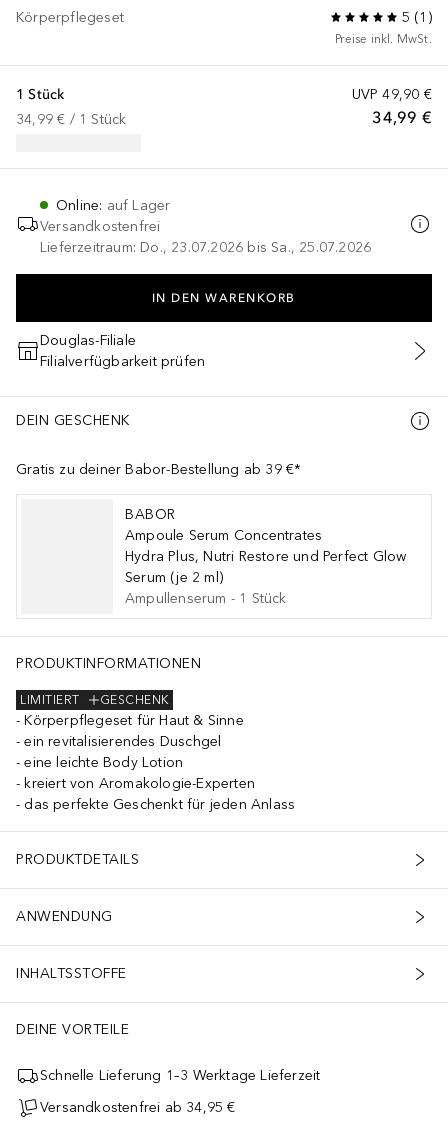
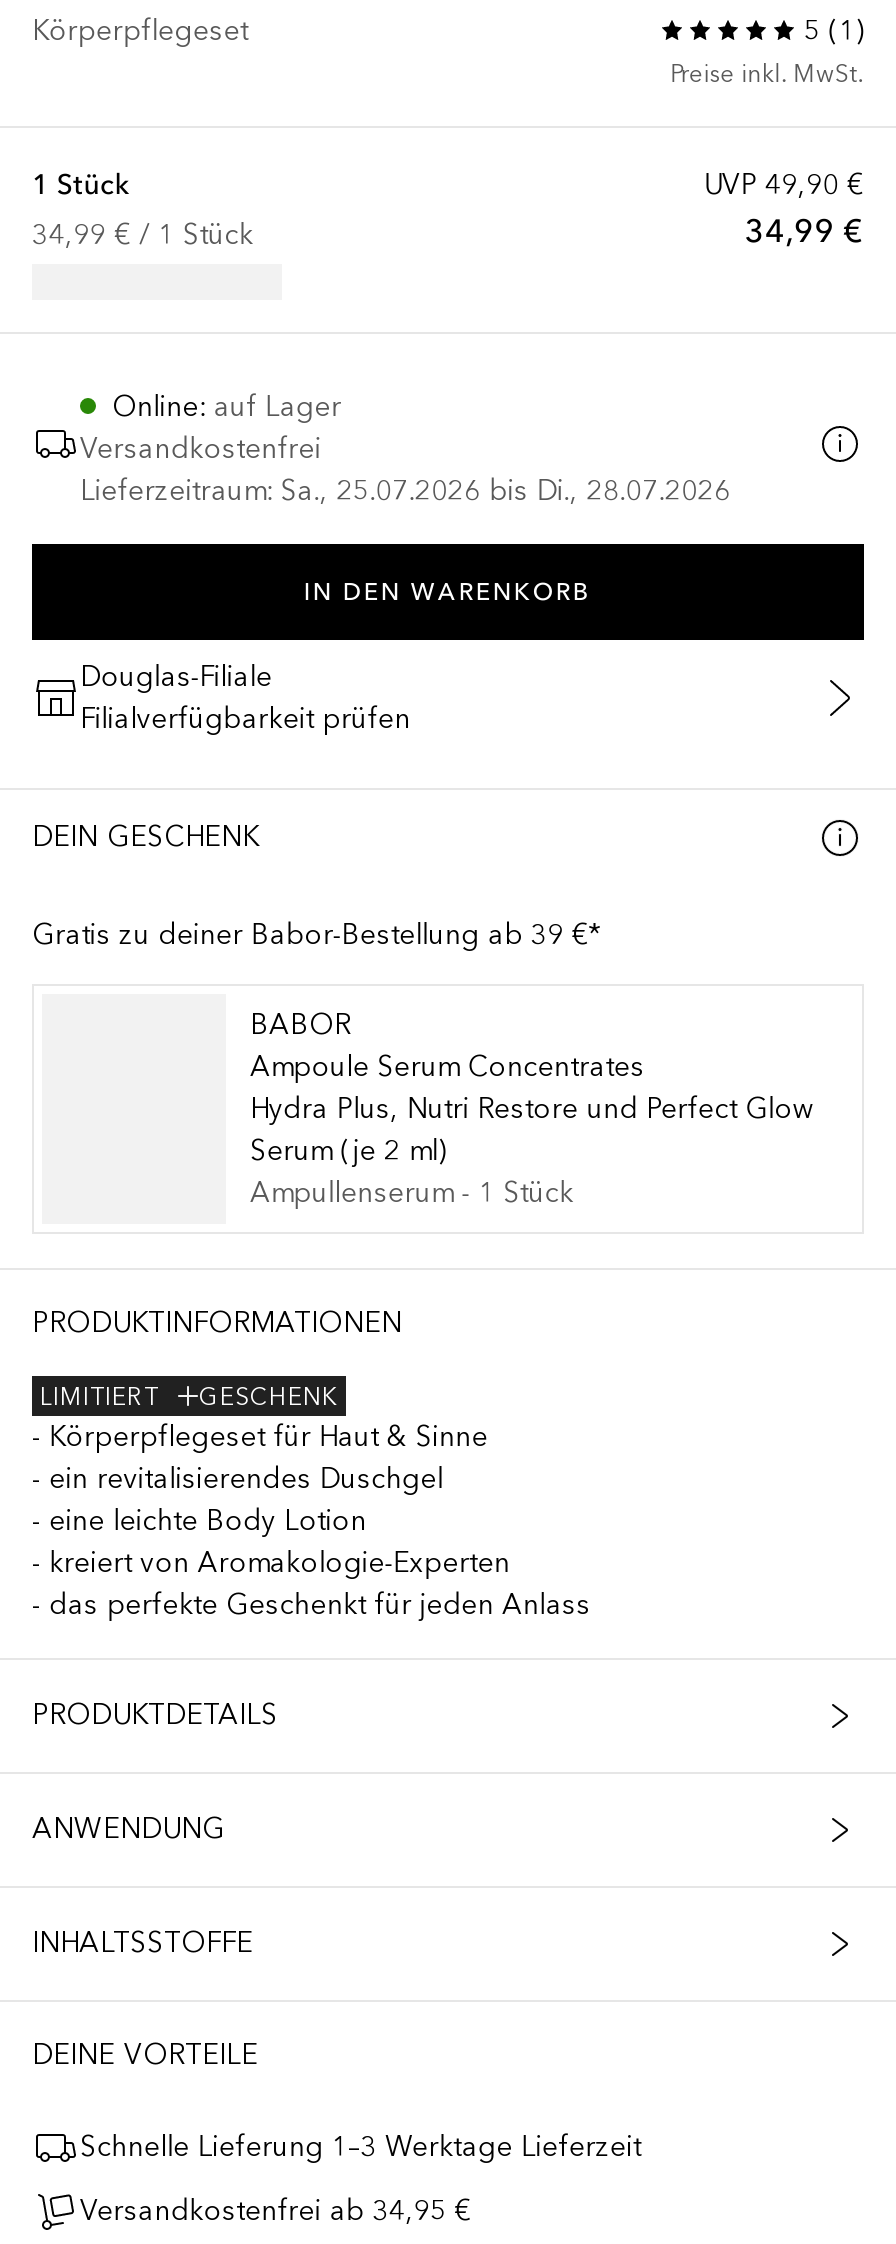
[40,239,371,256] Lieferzeitraum: Do., 23.07.2026 bis Sa., 25.07.2026 -> [80,474,730,508] Lieferzeitraum: Sa., 25.07.2026 bis Di., 28.07.2026

